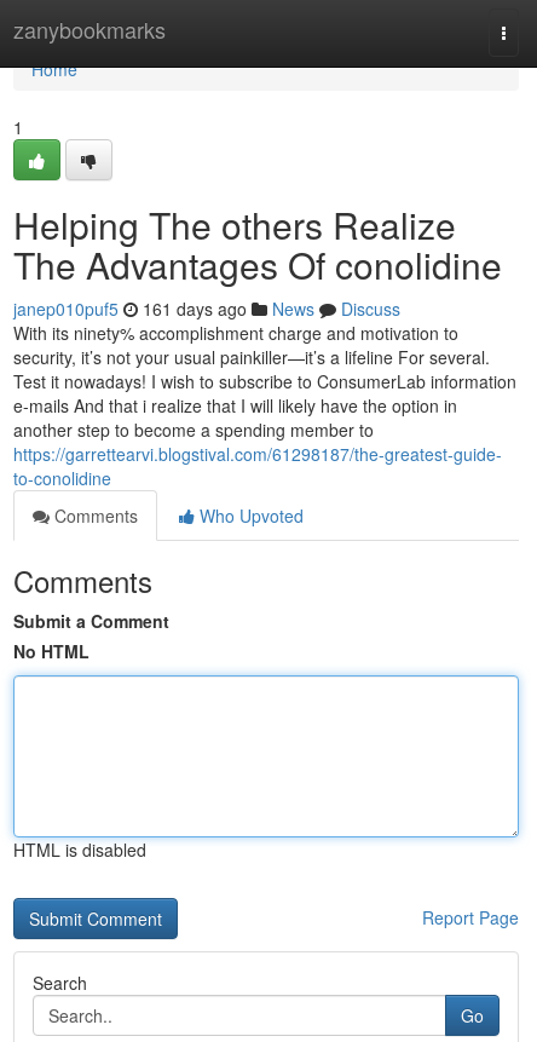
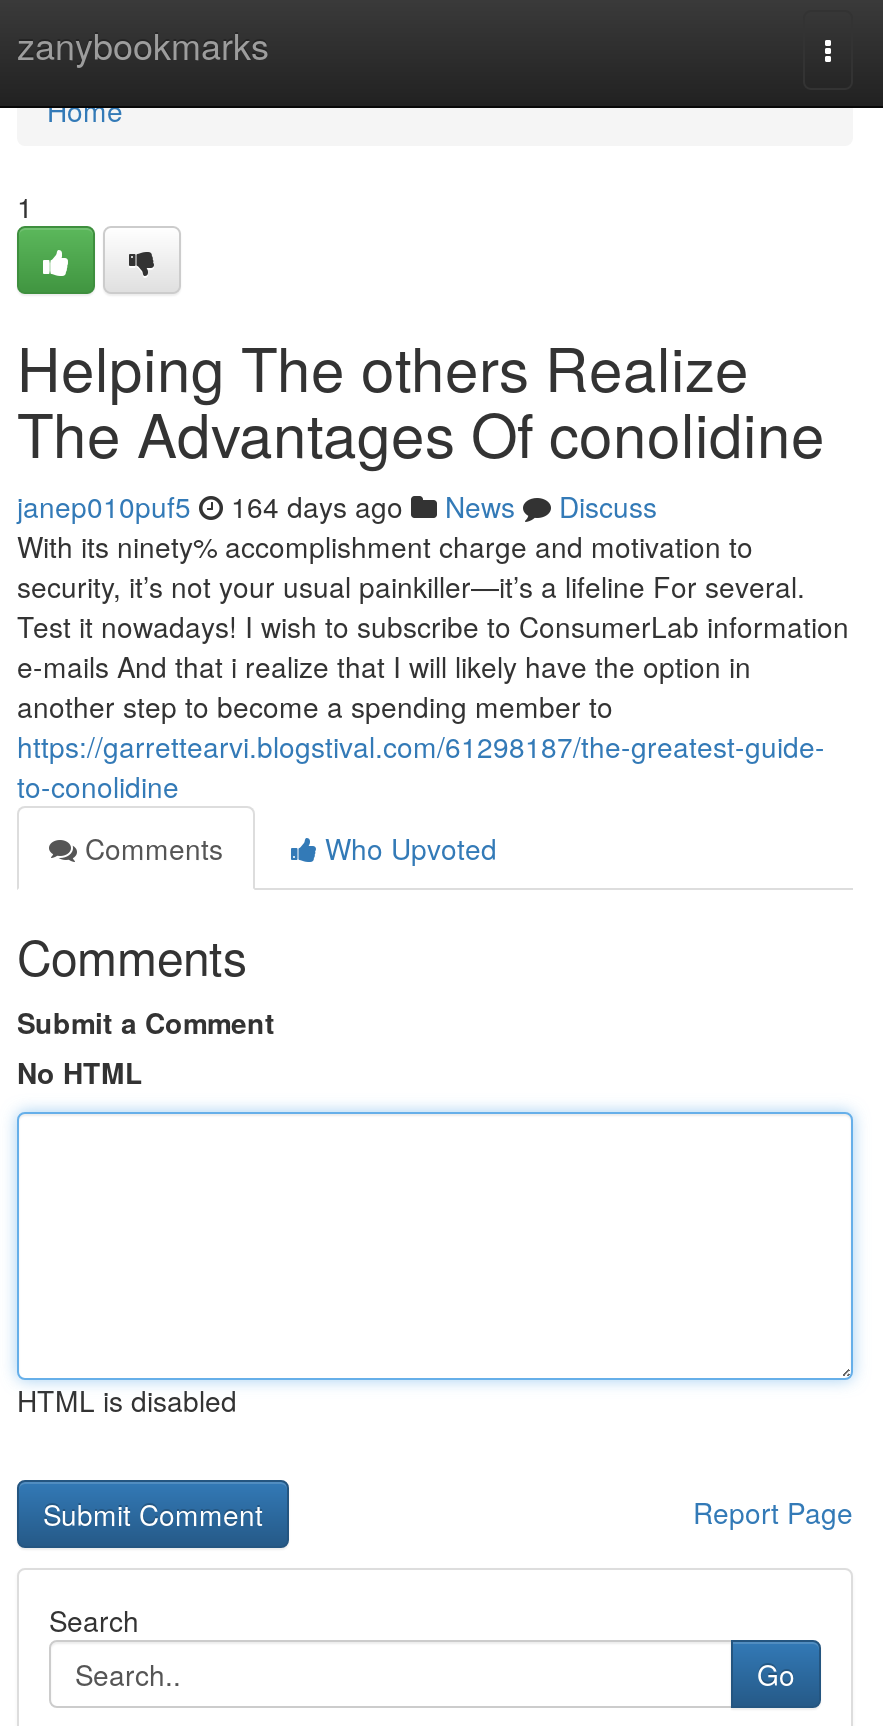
[13,297,400,321] janep010puf5 161 days ago News Discuss -> [17,486,657,526] janep010puf5 164 days ago News Discuss

